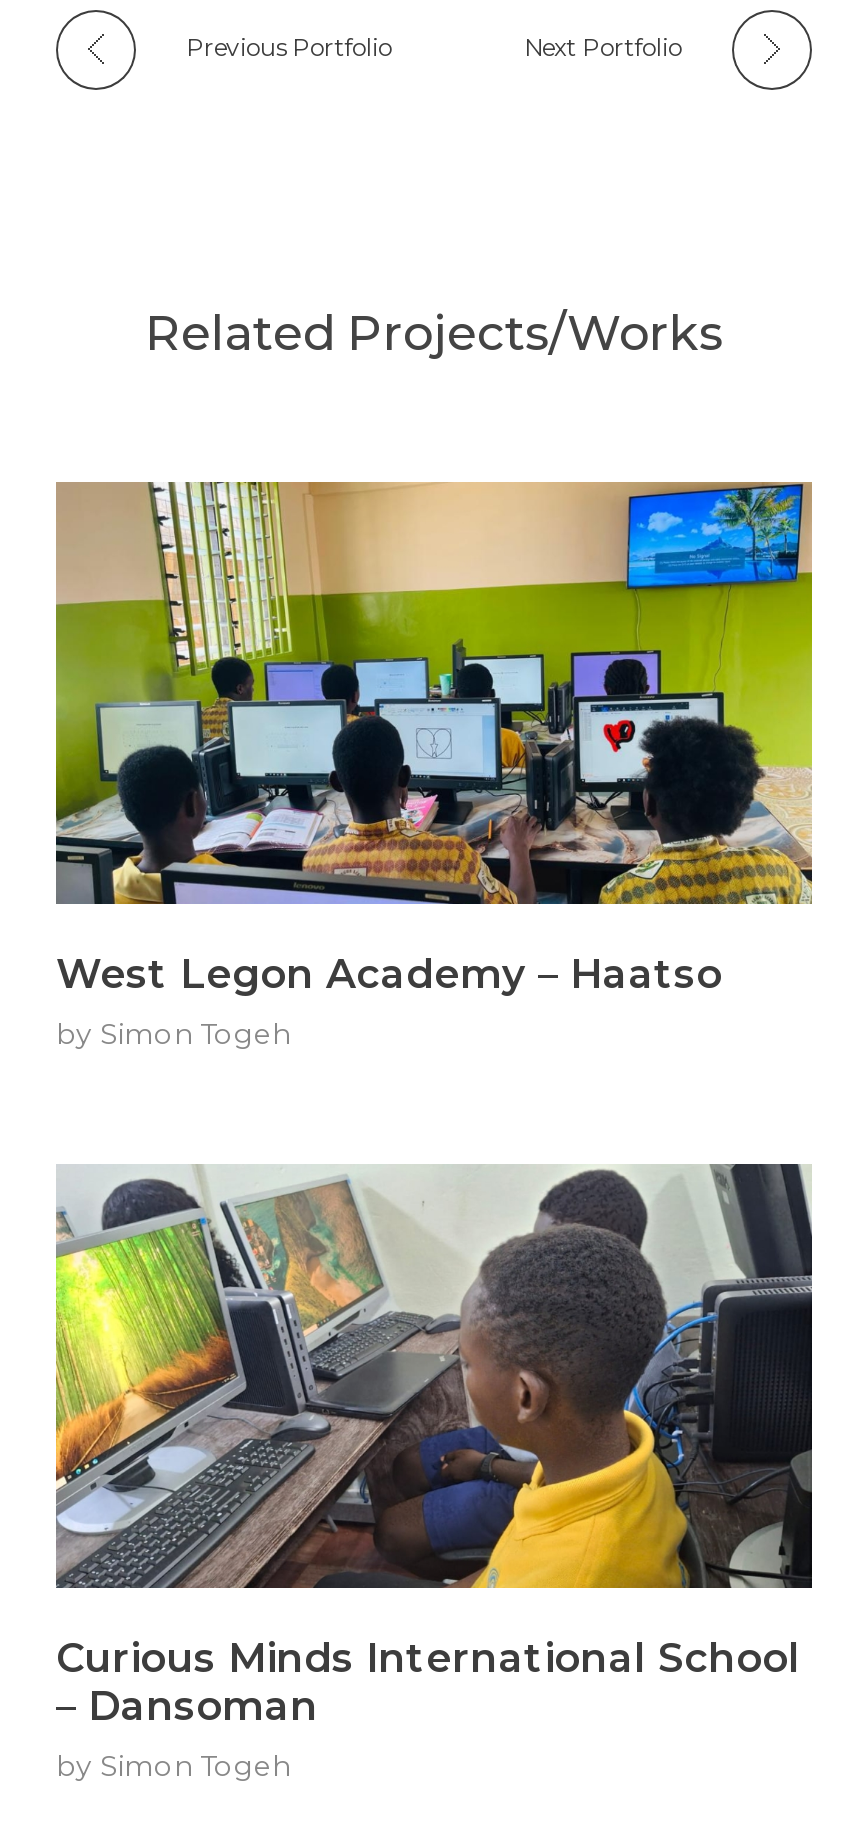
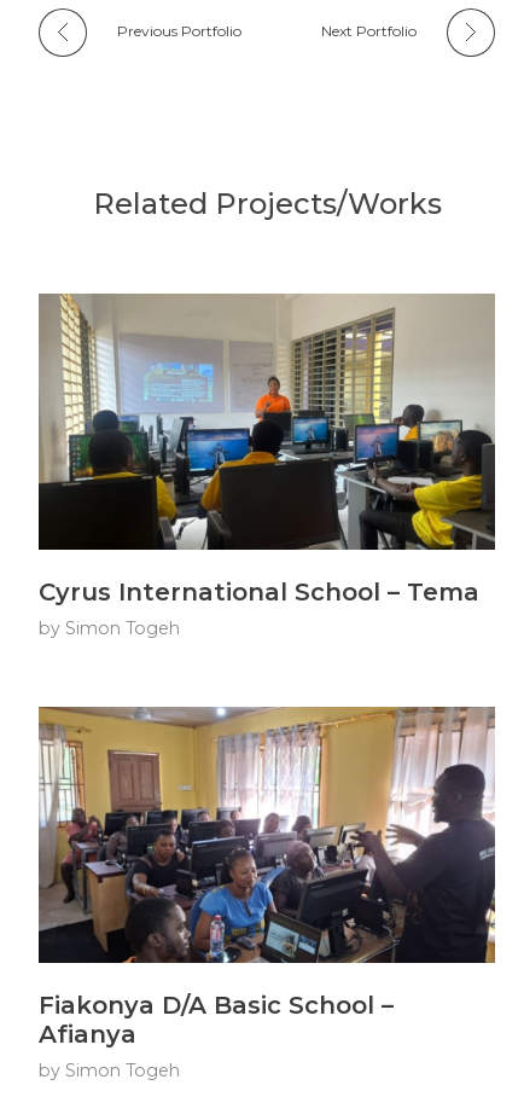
[54,482,814,999] [image] | West Legon Academy – Haatso -> [39,294,496,606] [image] | Cyrus International School – Tema
[54,1164,814,1730] [image] | Curious Minds International School | – Dansoman -> [37,707,496,1048] [image] | Fiakonya D/A Basic School – | Afianya

